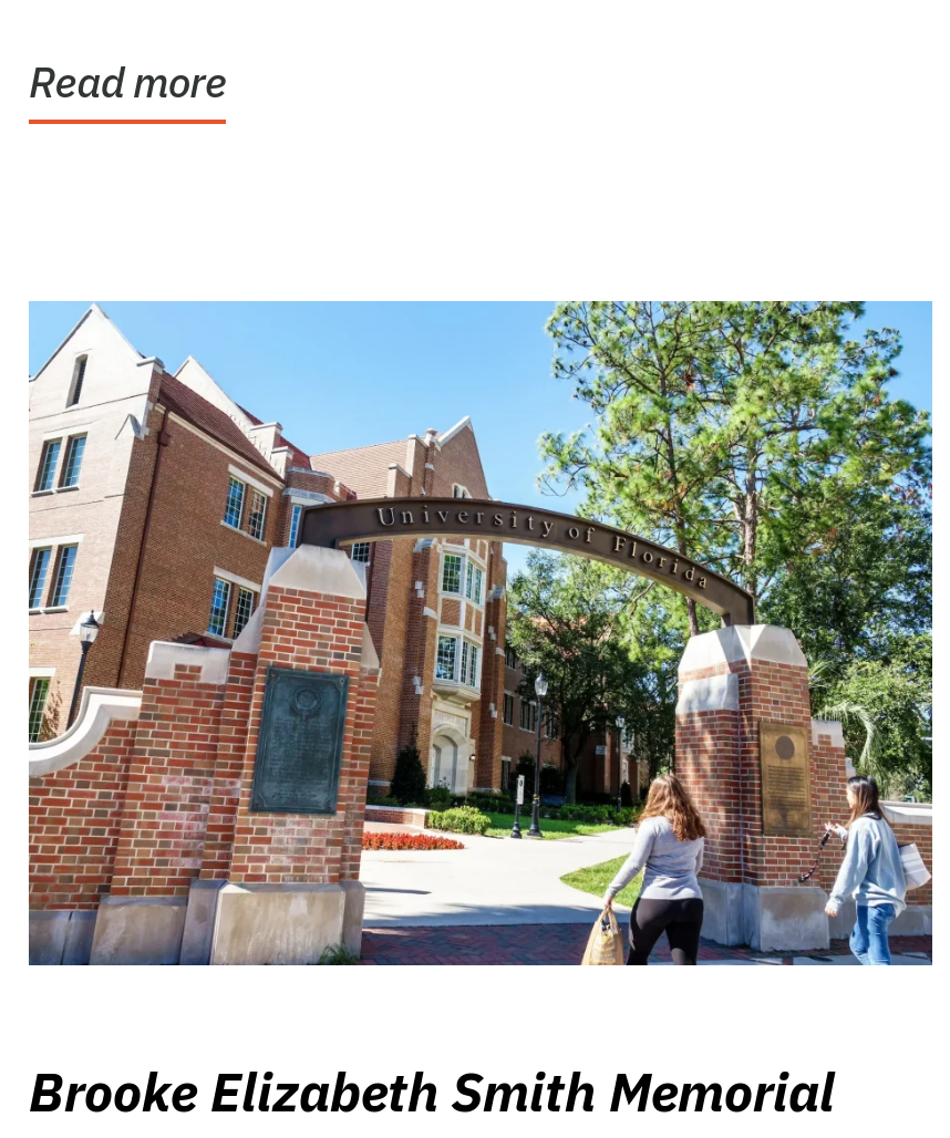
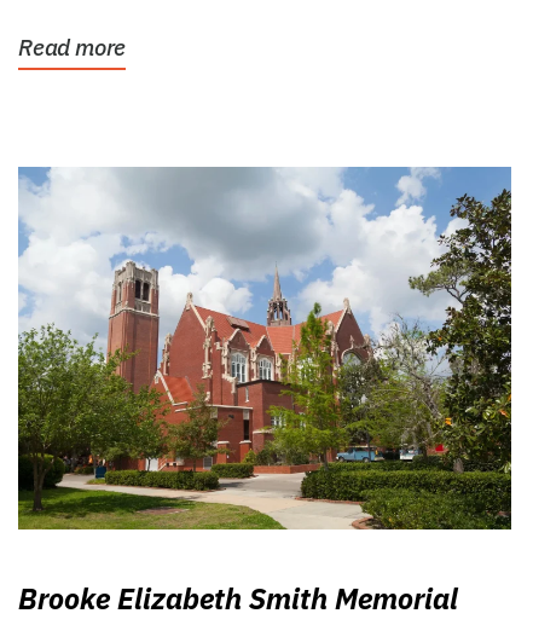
[27,299,934,968] [image] -> [17,166,512,531] [image]

